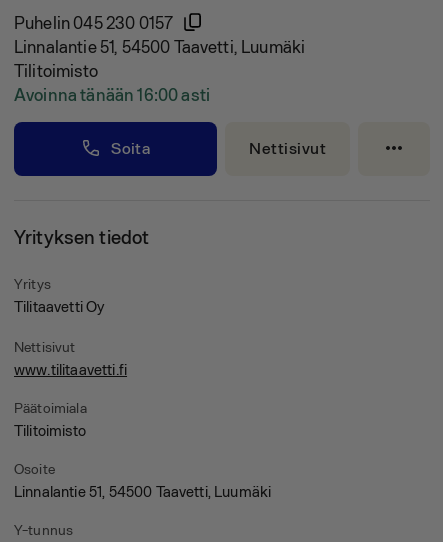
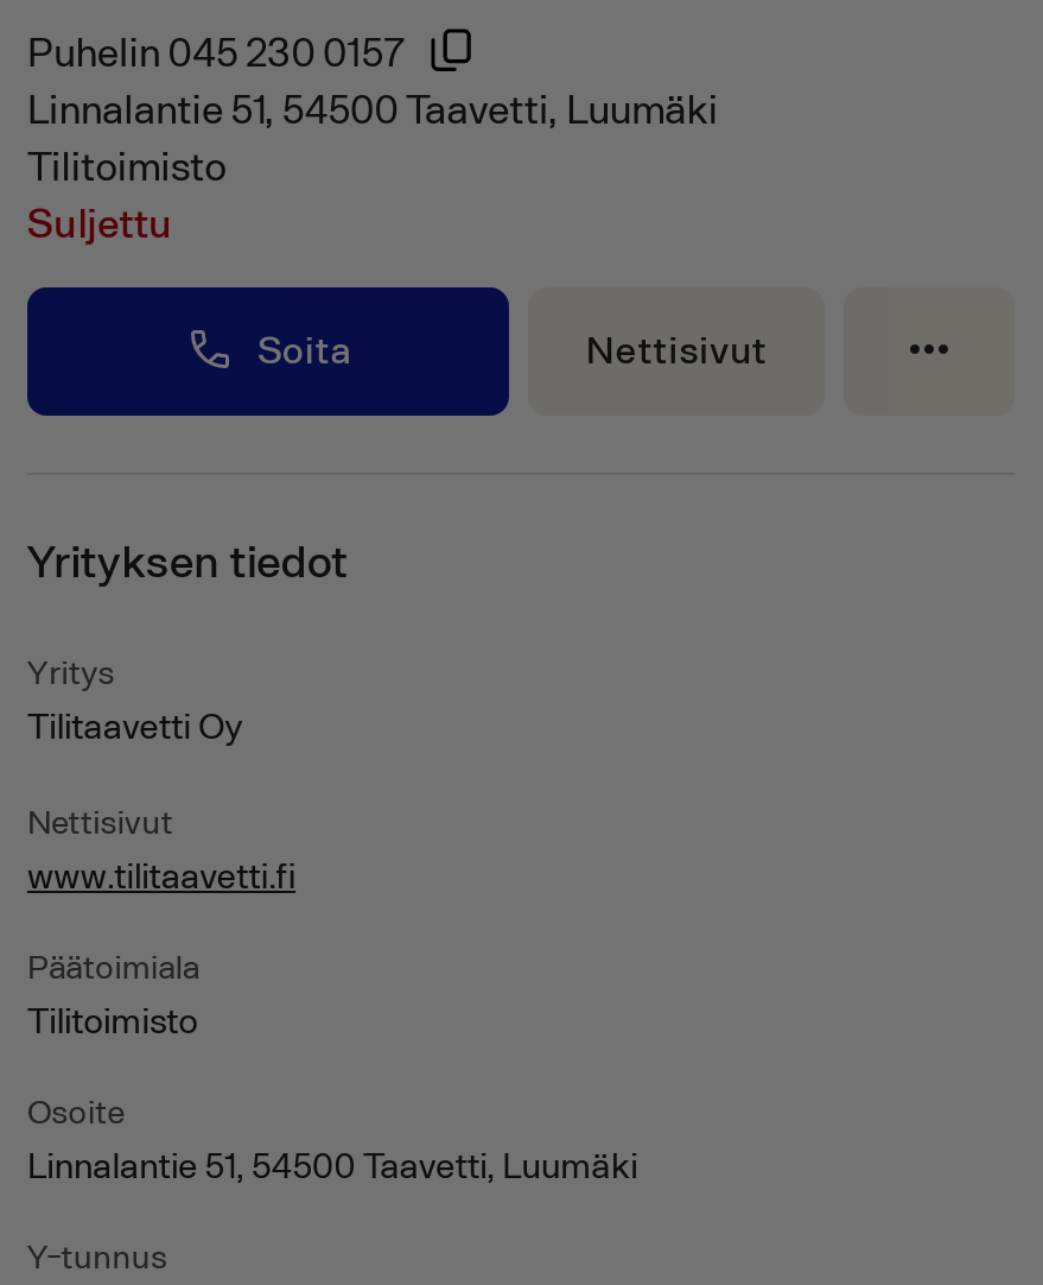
[14,84,210,104] Avoinna tänään 16:00 asti -> [27,197,173,244] Suljettu

